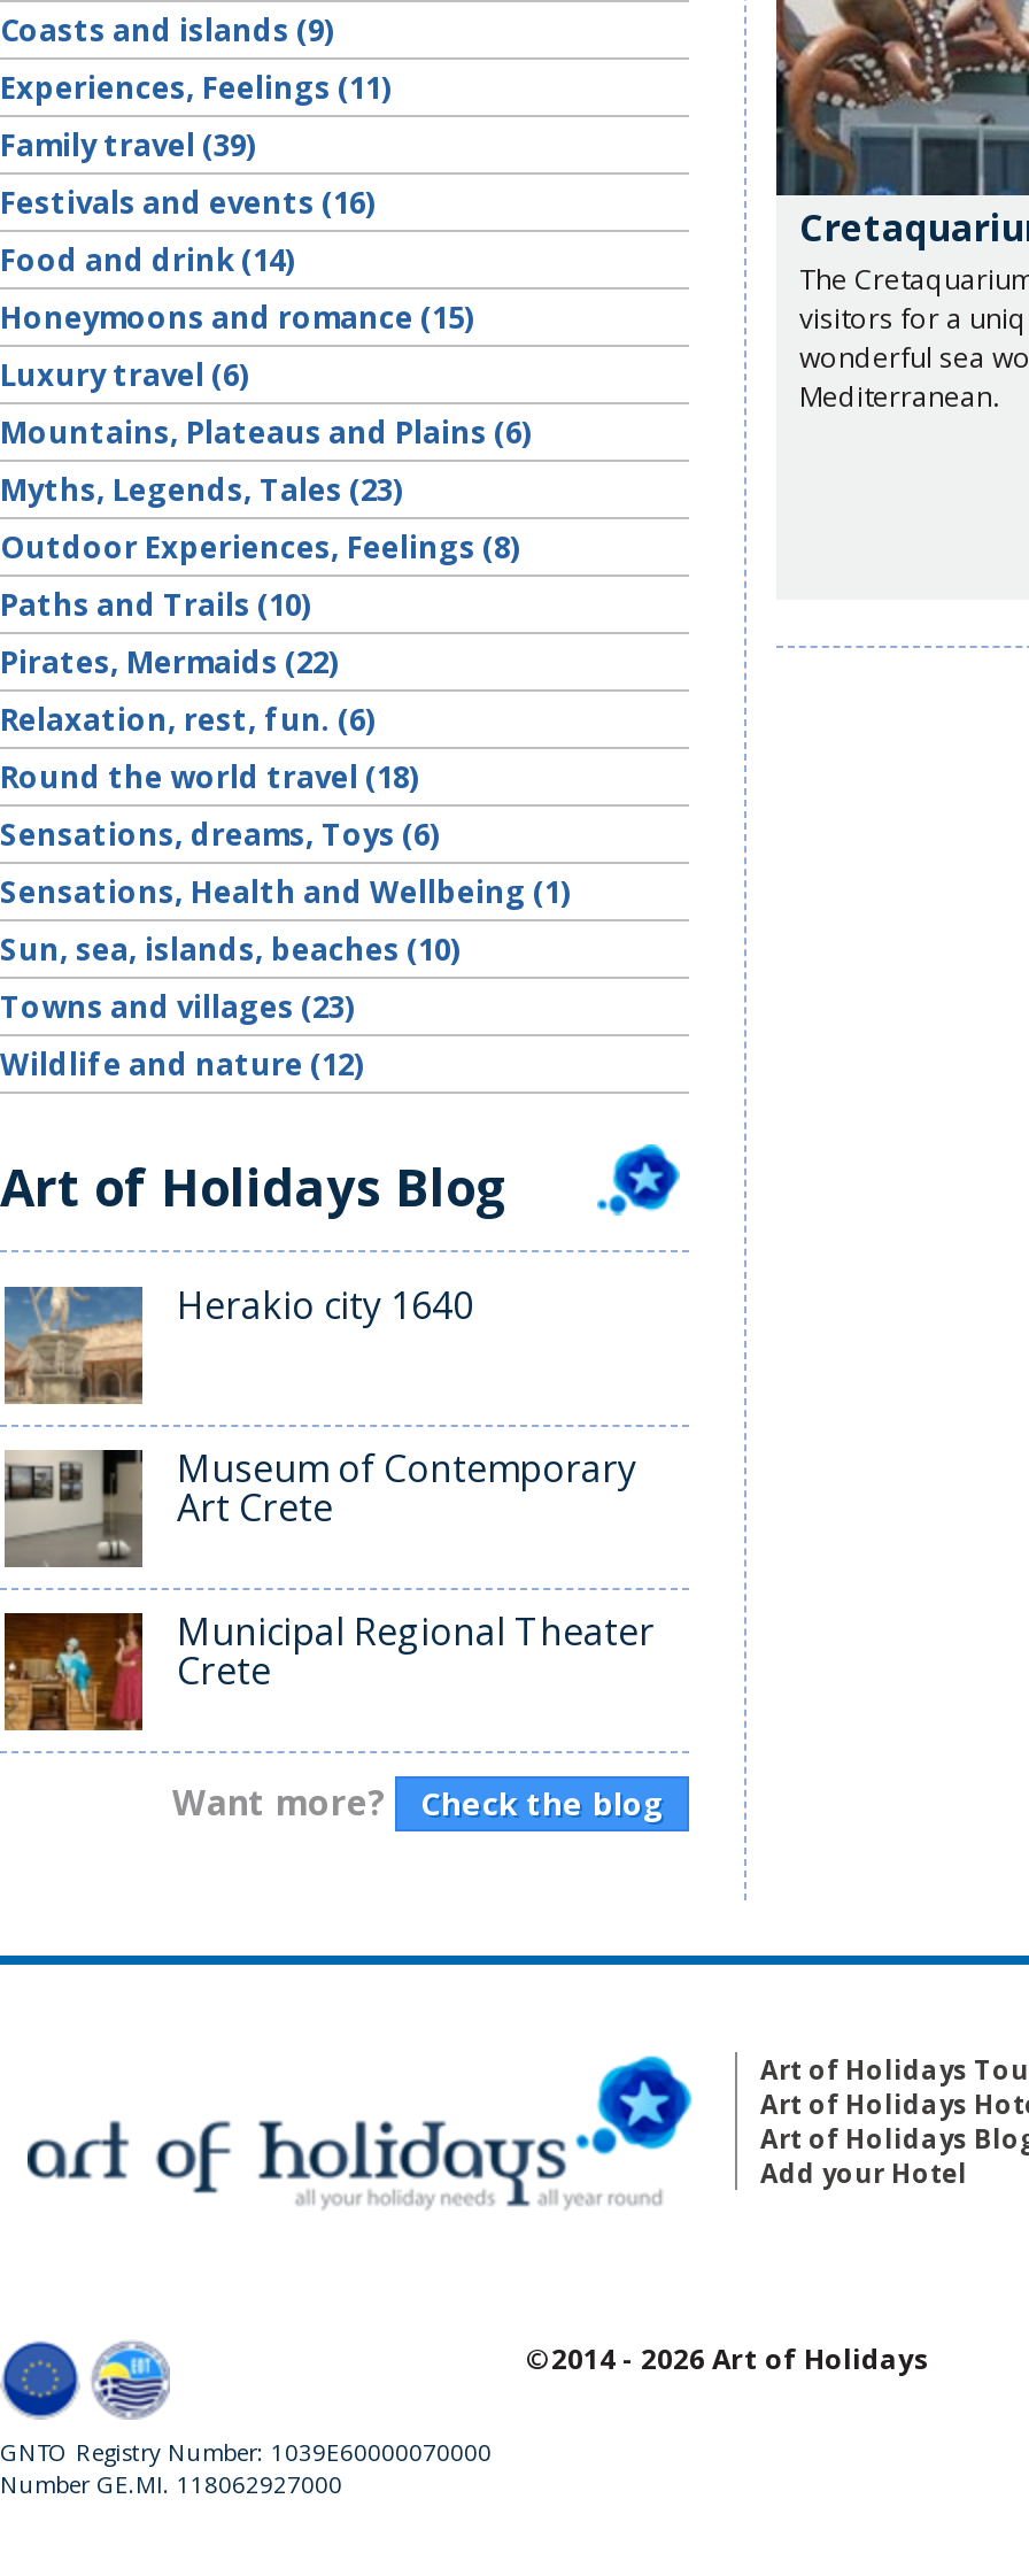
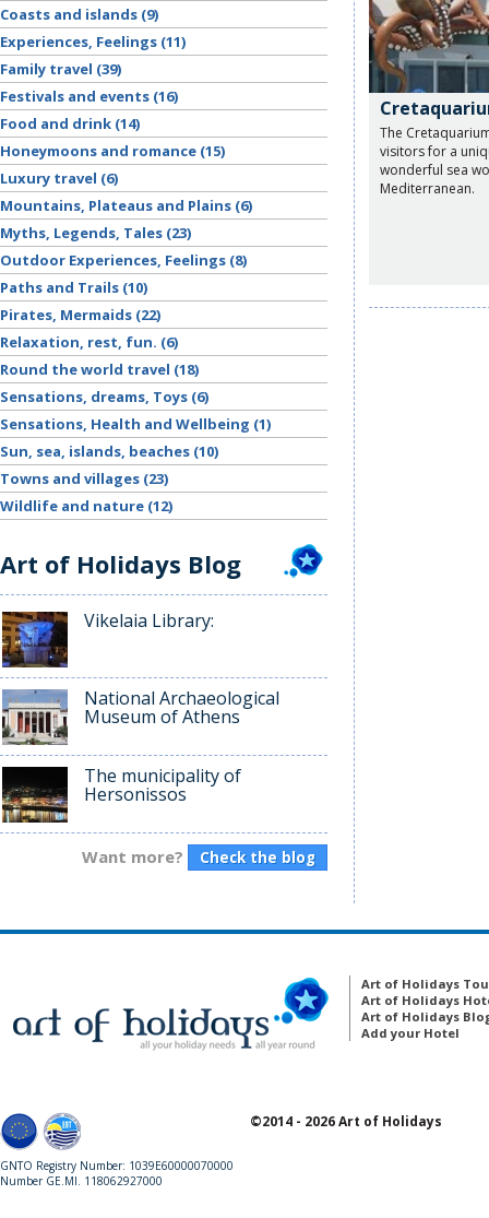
[7,1280,473,1406] [image] | Herakio city 1640 -> [3,608,214,669] [image] | Vikelaia Library:
[7,1443,636,1567] [image] | Museum of Contemporary | Art Crete -> [3,686,279,745] [image] | National Archaeological | Museum of Athens
[7,1606,655,1733] [image] | Municipal Regional Theater | Crete -> [3,764,241,824] [image] | The municipality of | Hersonissos

